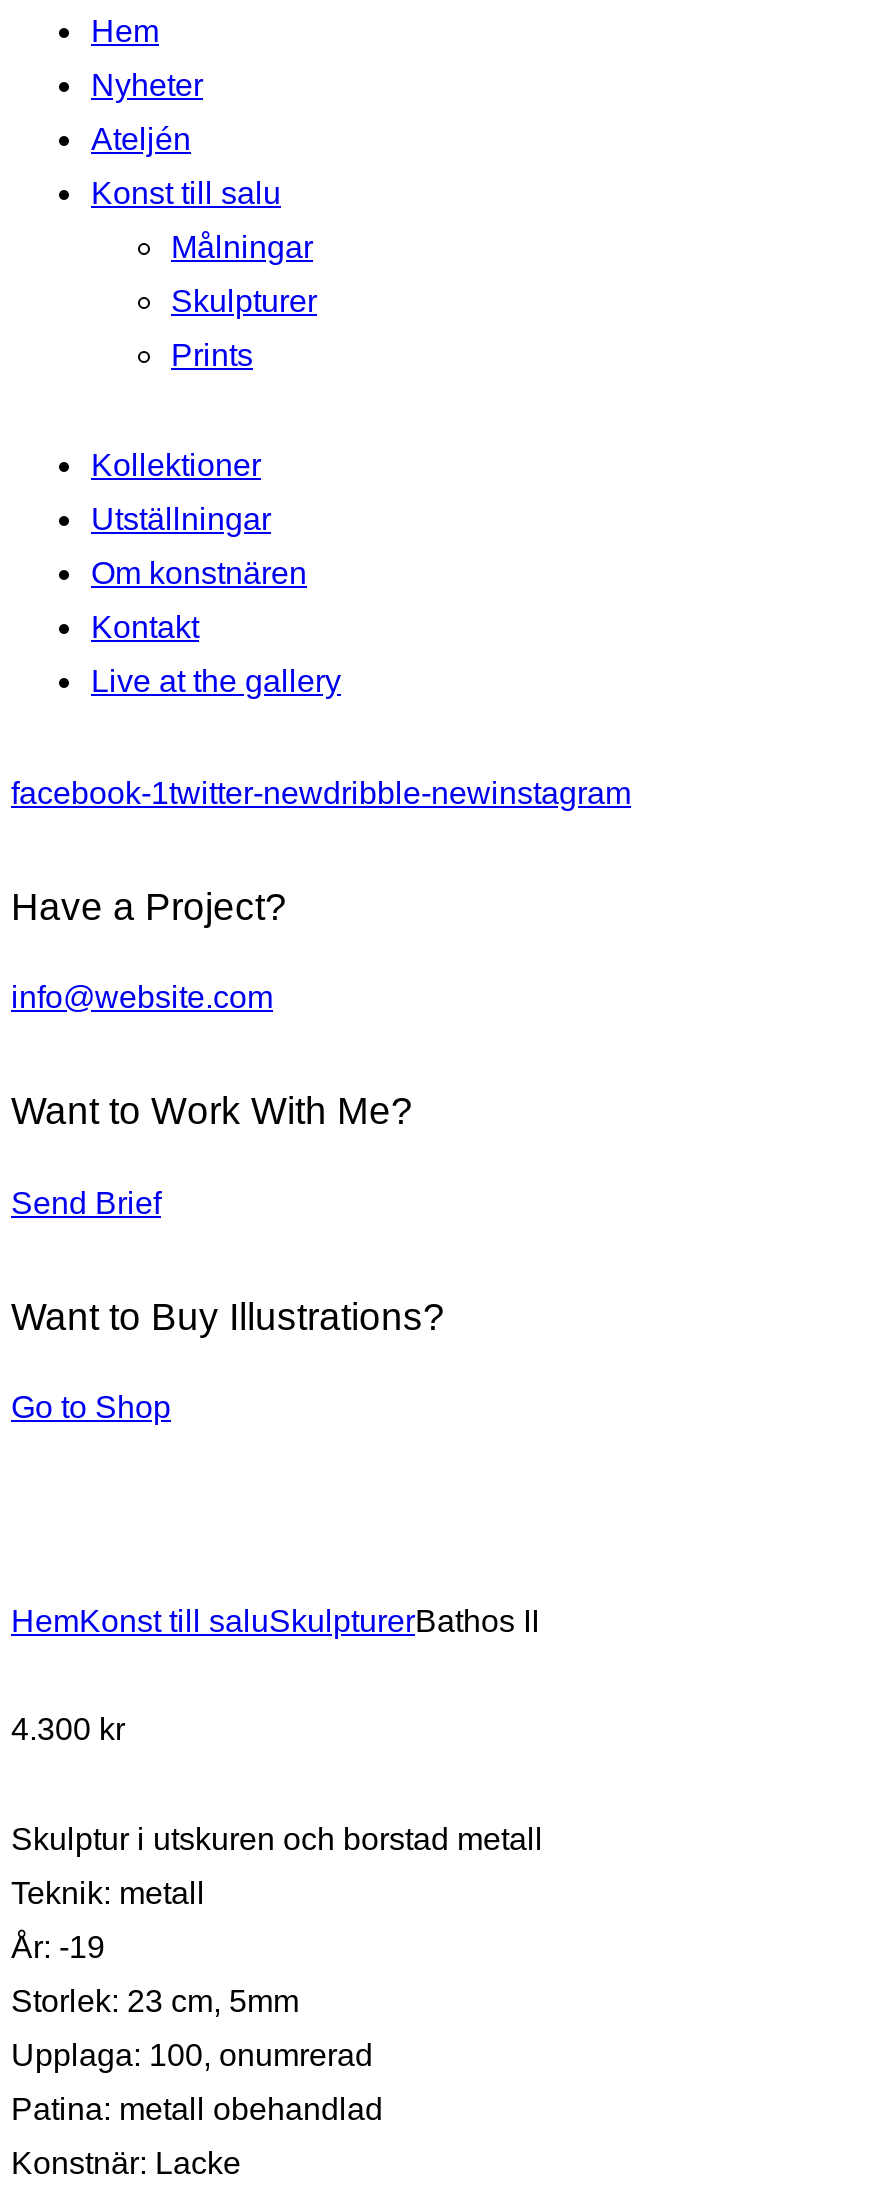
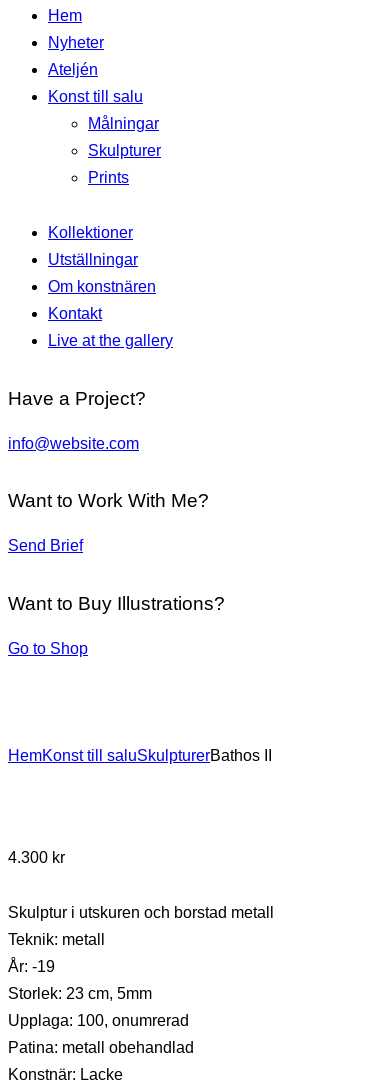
[11,775,631,809] facebook-1twitter-newdribble-newinstagram -> none
moved [11,886,539,1638] -> [8,388,272,764]: Have a Project? | info@website.com | Want to Work With Me? | Send Brief | Want to Buy Illustrations? | Go to Shop | HemKonst till saluSkulpturerBathos II

